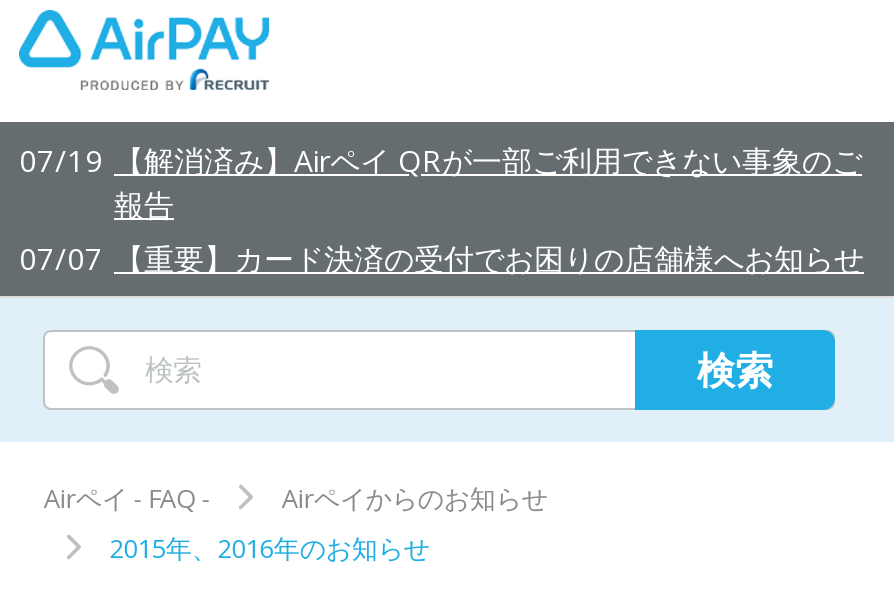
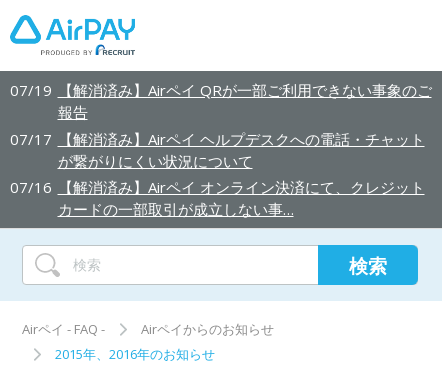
[19,237,864,277] 07/07 【重要】カード決済の受付でお困りの店舗様へお知らせ -> [10,128,424,219] 07/17 【解消済み】Airペイ ヘルプデスクへの電話・チャット | が繋がりにくい状況について | 07/16 【解消済み】Airペイ オンライン決済にて、クレジット | カードの一部取引が成立しない事…

